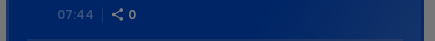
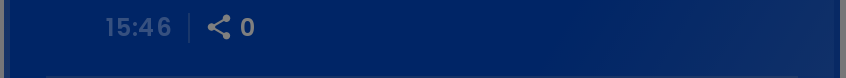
[57,6,136,23] 07:44 0 -> [106,10,256,44] 15:46 0

